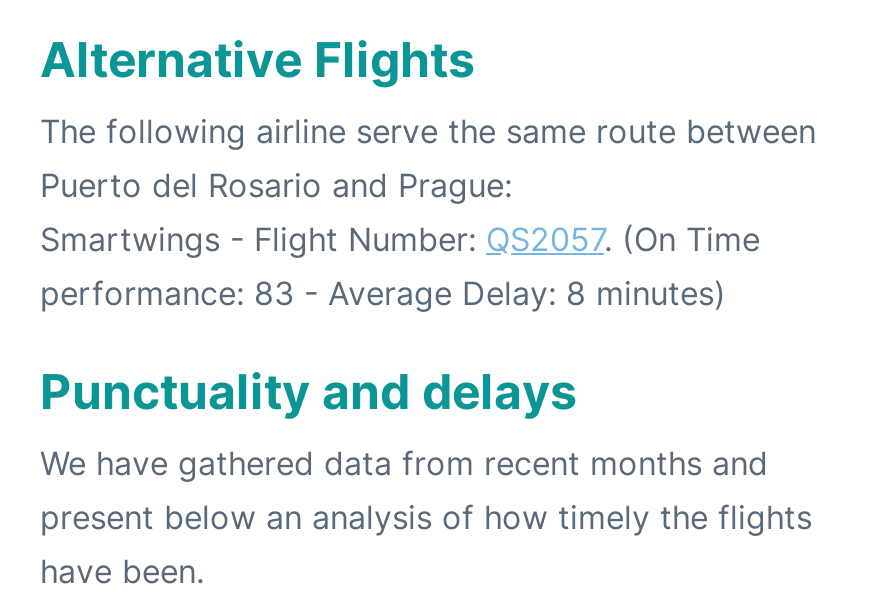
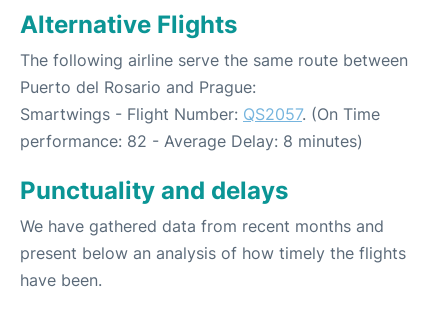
[40,273,726,313] performance: 83 - Average Delay: 8 minutes) -> [20,131,363,151] performance: 82 - Average Delay: 8 minutes)

